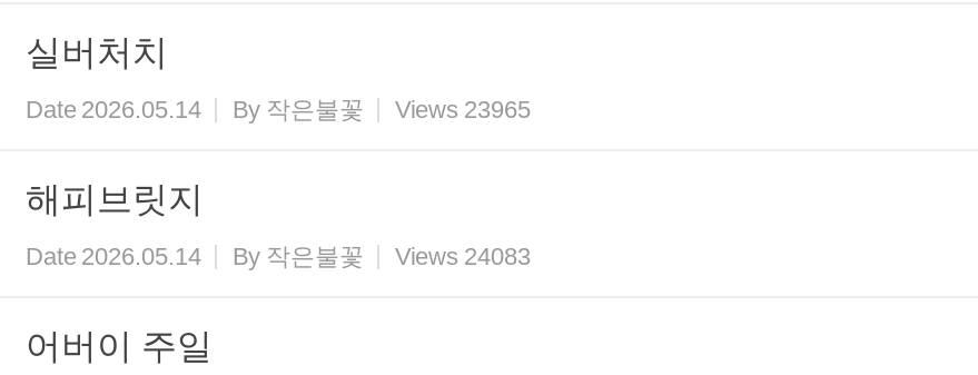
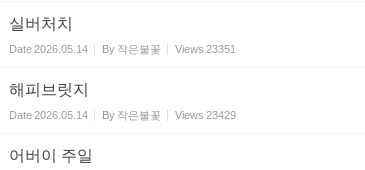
[26,96,531,122] Date 2026.05.14 By 작은불꽃 Views 23965 -> [9,43,236,55] Date 2026.05.14 By 작은불꽃 Views 23351
[26,243,531,269] Date 2026.05.14 By 작은불꽃 Views 24083 -> [9,109,236,121] Date 2026.05.14 By 작은불꽃 Views 23429

